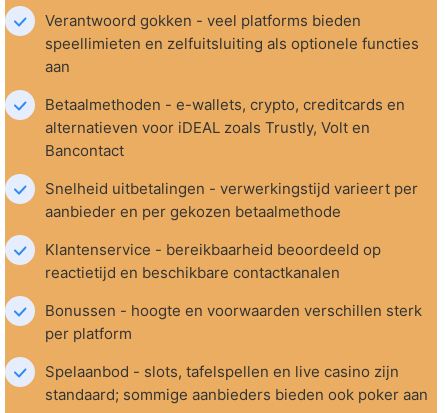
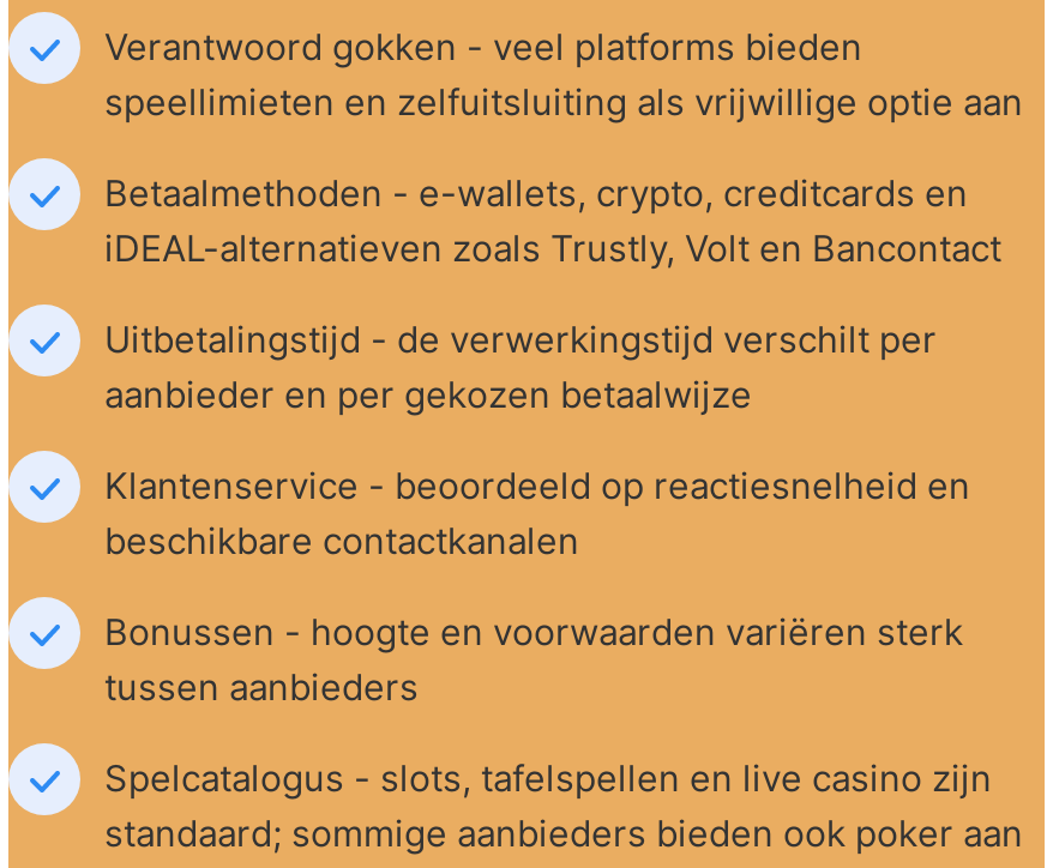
[45,34,419,76] speellimieten en zelfuitsluiting als optionele functies | aan -> [104,79,1023,125] speellimieten en zelfuitsluiting als vrijwillige optie aan
[45,118,370,160] alternatieven voor iDEAL zoals Trustly, Volt en | Bancontact -> [104,225,1001,271] iDEAL-alternatieven zoals Trustly, Volt en Bancontact
[45,179,418,221] Snelheid uitbetalingen - verwerkingstijd varieert per | aanbieder en per gekozen betaalmethode -> [104,317,937,417] Uitbetalingstijd - de verwerkingstijd verschilt per | aanbieder en per gekozen betaalwijze
[45,240,381,282] Klantenservice - bereikbaarheid beoordeeld op | reactietijd en beschikbare contactkanalen -> [104,463,970,563] Klantenservice - beoordeeld op reactiesnelheid en | beschikbare contactkanalen
[45,301,422,343] Bonussen - hoogte en voorwaarden verschillen sterk | per platform -> [104,609,963,710] Bonussen - hoogte en voorwaarden variëren sterk | tussen aanbieders
[45,362,399,381] Spelaanbod - slots, tafelspellen en live casino zijn -> [104,755,992,801] Spelcatalogus - slots, tafelspellen en live casino zijn

